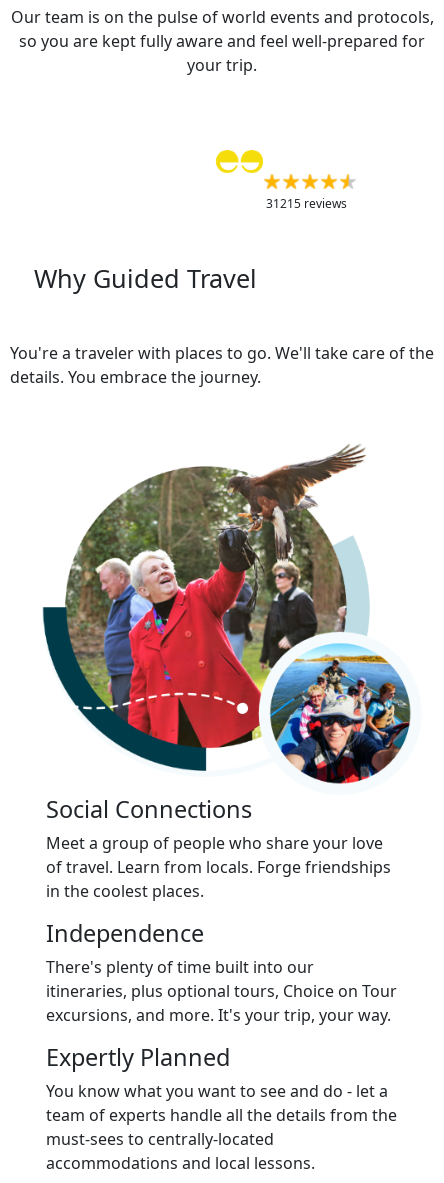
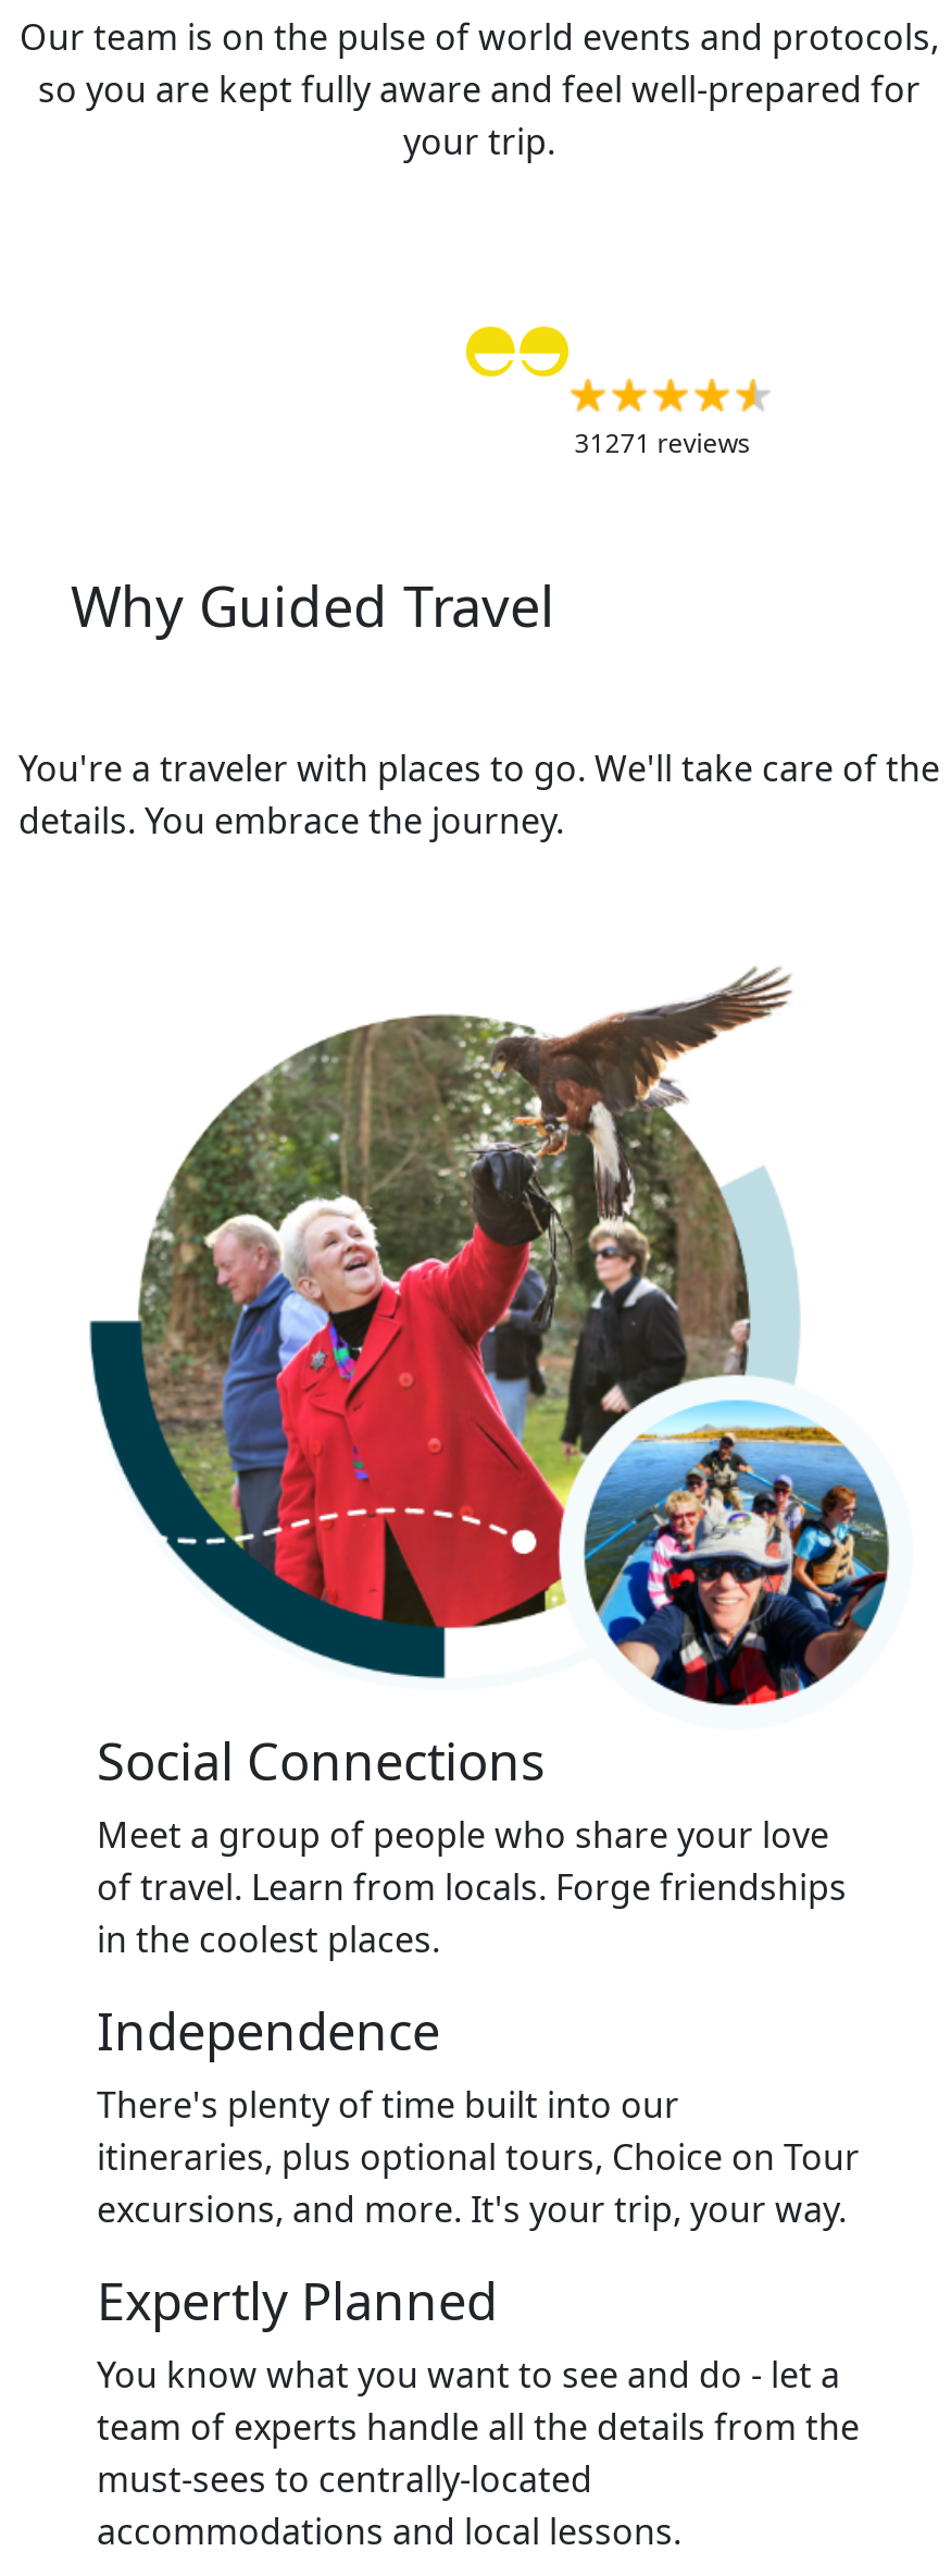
[266,195,347,212] 31215 reviews -> [574,424,750,461] 31271 reviews

